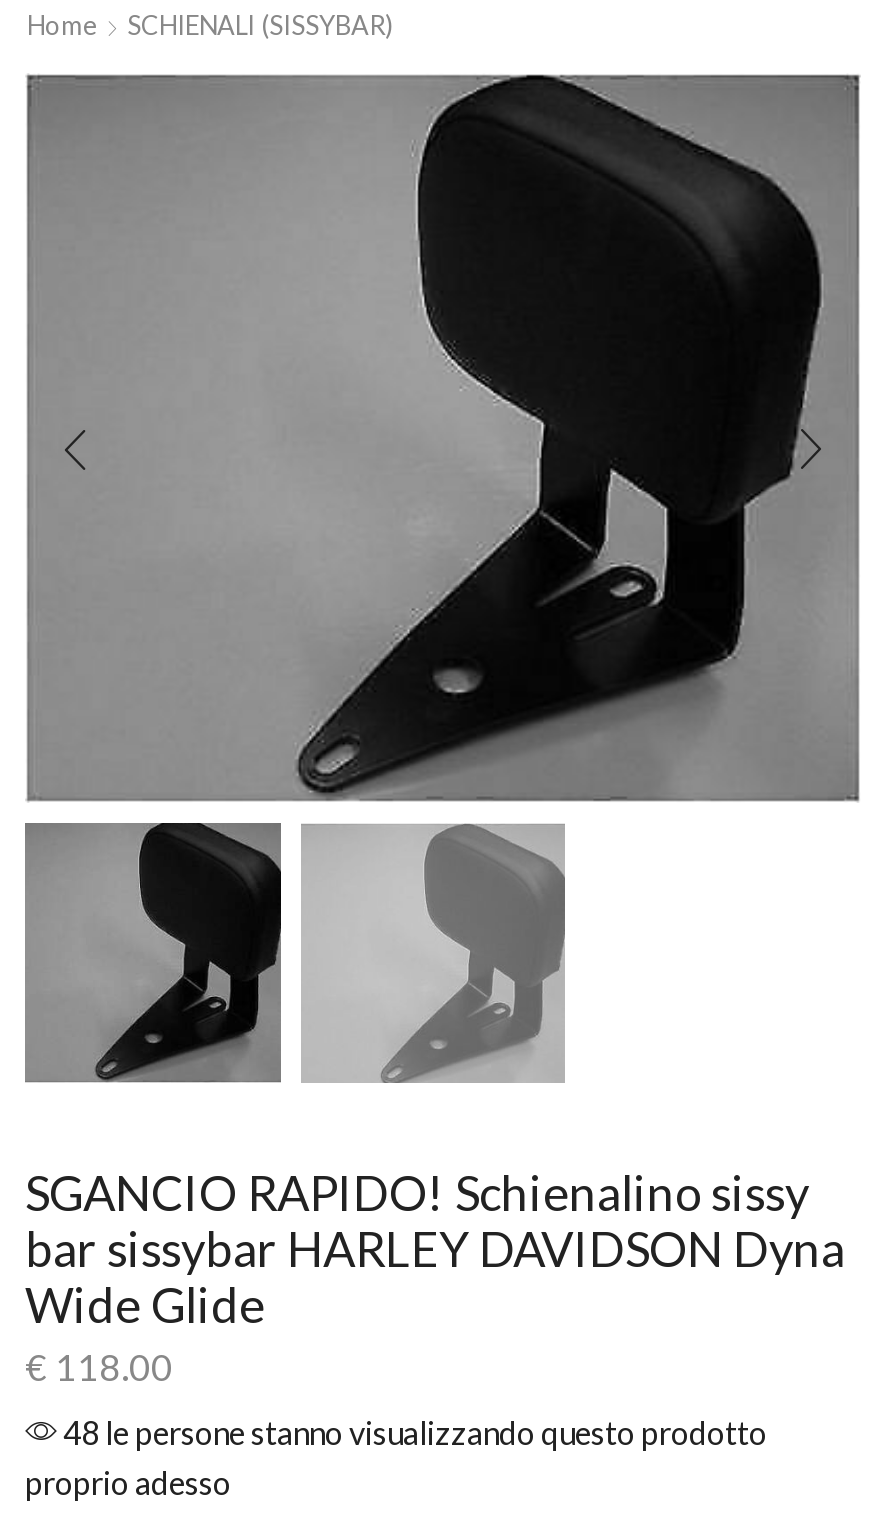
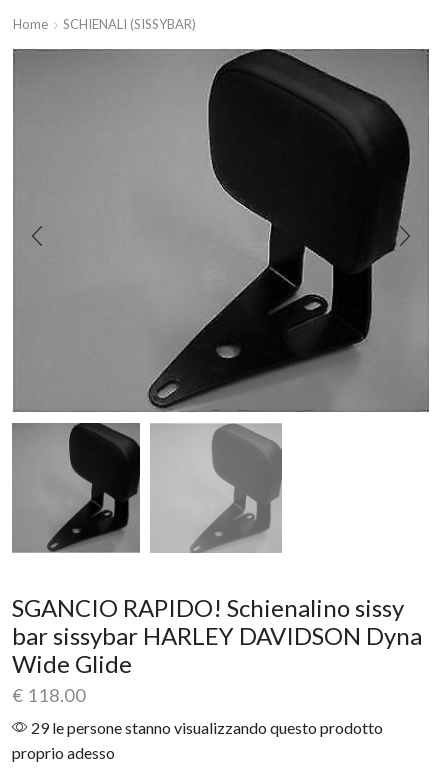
[57,1414,767,1452] 48 le persone stanno visualizzando questo prodotto -> [28,718,383,737] 29 le persone stanno visualizzando questo prodotto

